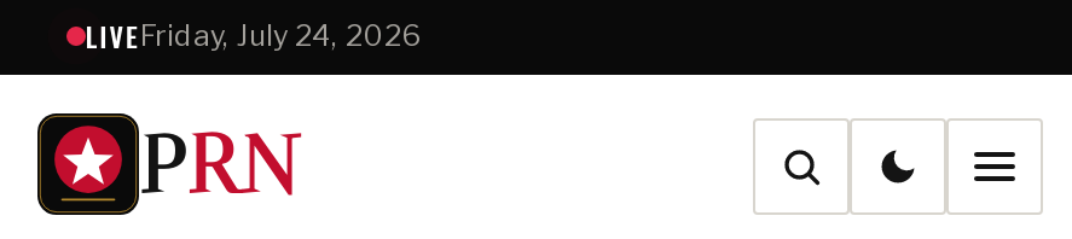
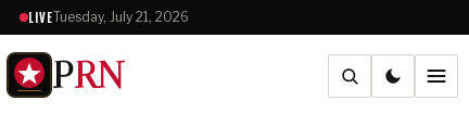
[86,17,421,56] LIVEFriday, July 24, 2026 -> [28,9,188,26] LIVETuesday, July 21, 2026

